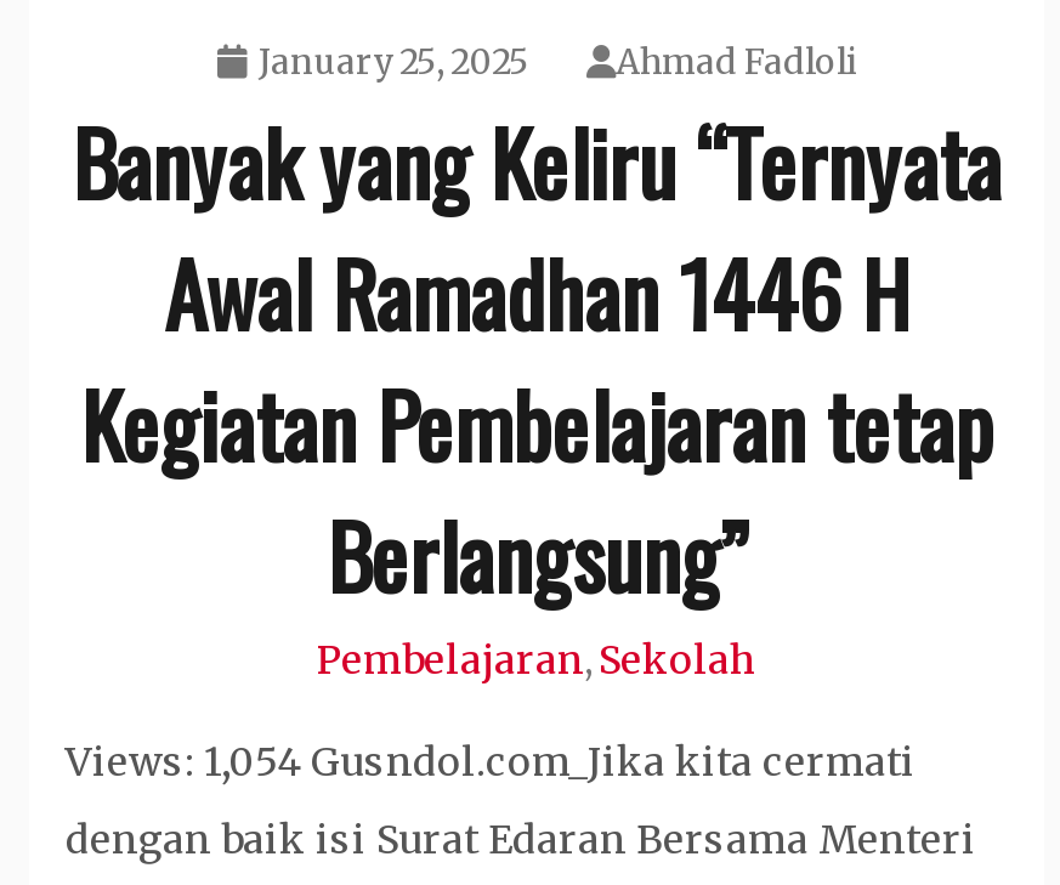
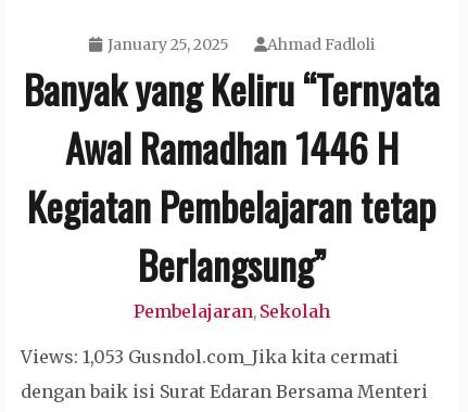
[66,738,916,786] Views: 1,054 Gusndol.com_Jika kita cermati -> [21,346,399,368] Views: 1,053 Gusndol.com_Jika kita cermati

